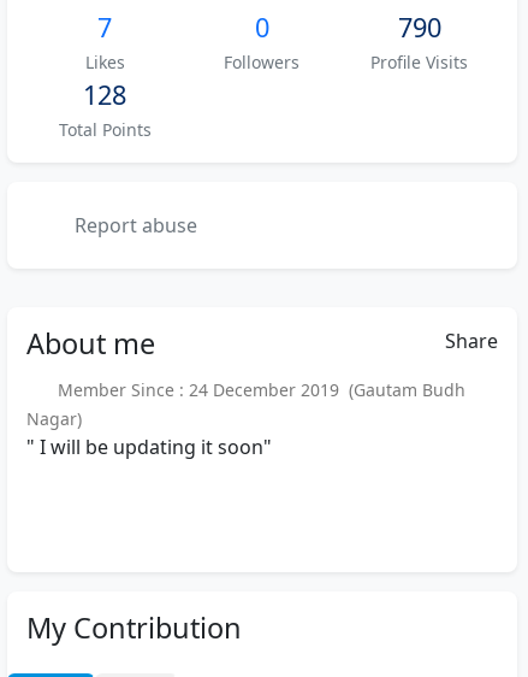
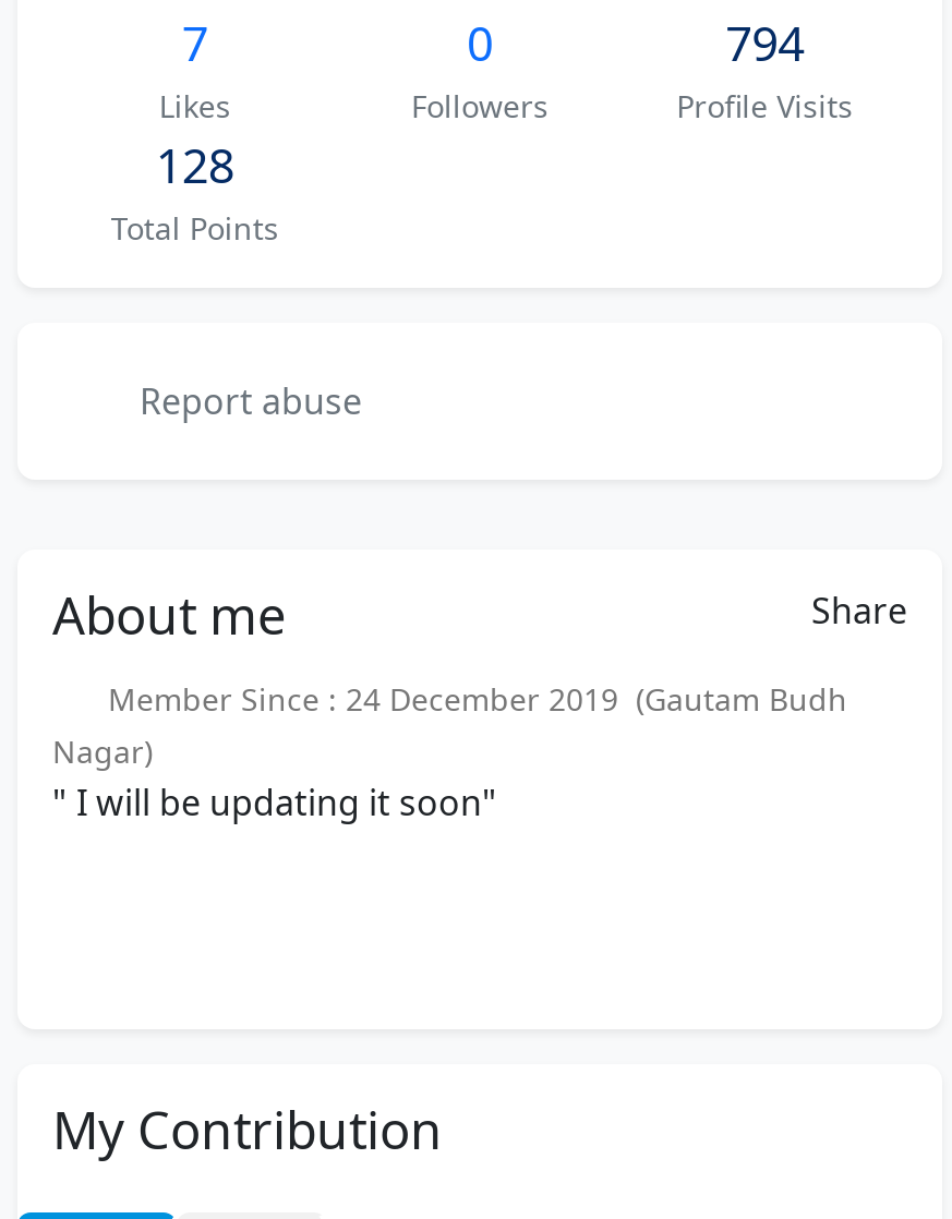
[398,10,441,45] 790 -> [725,11,804,74] 794

